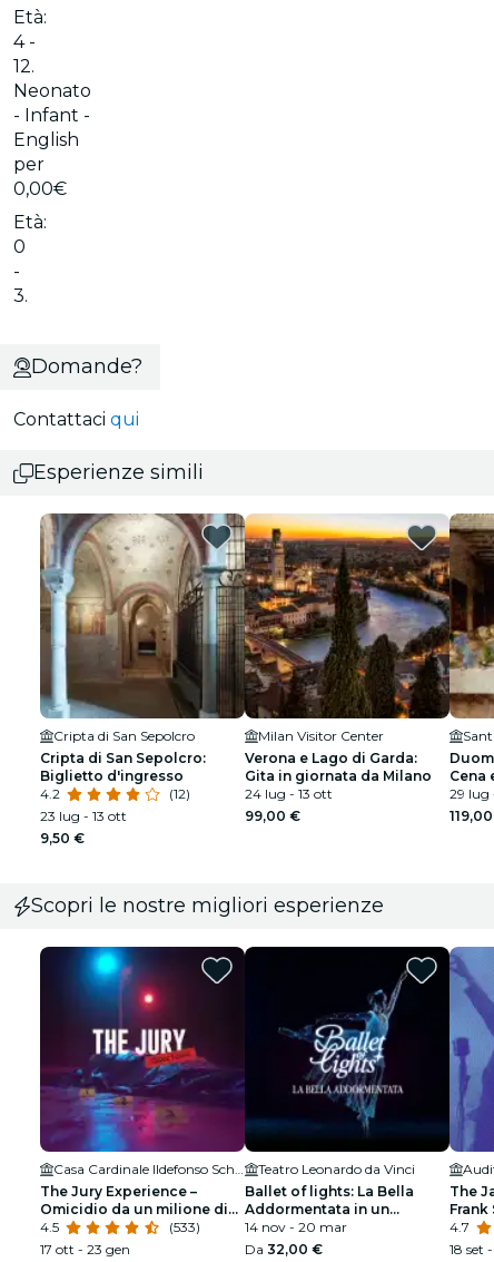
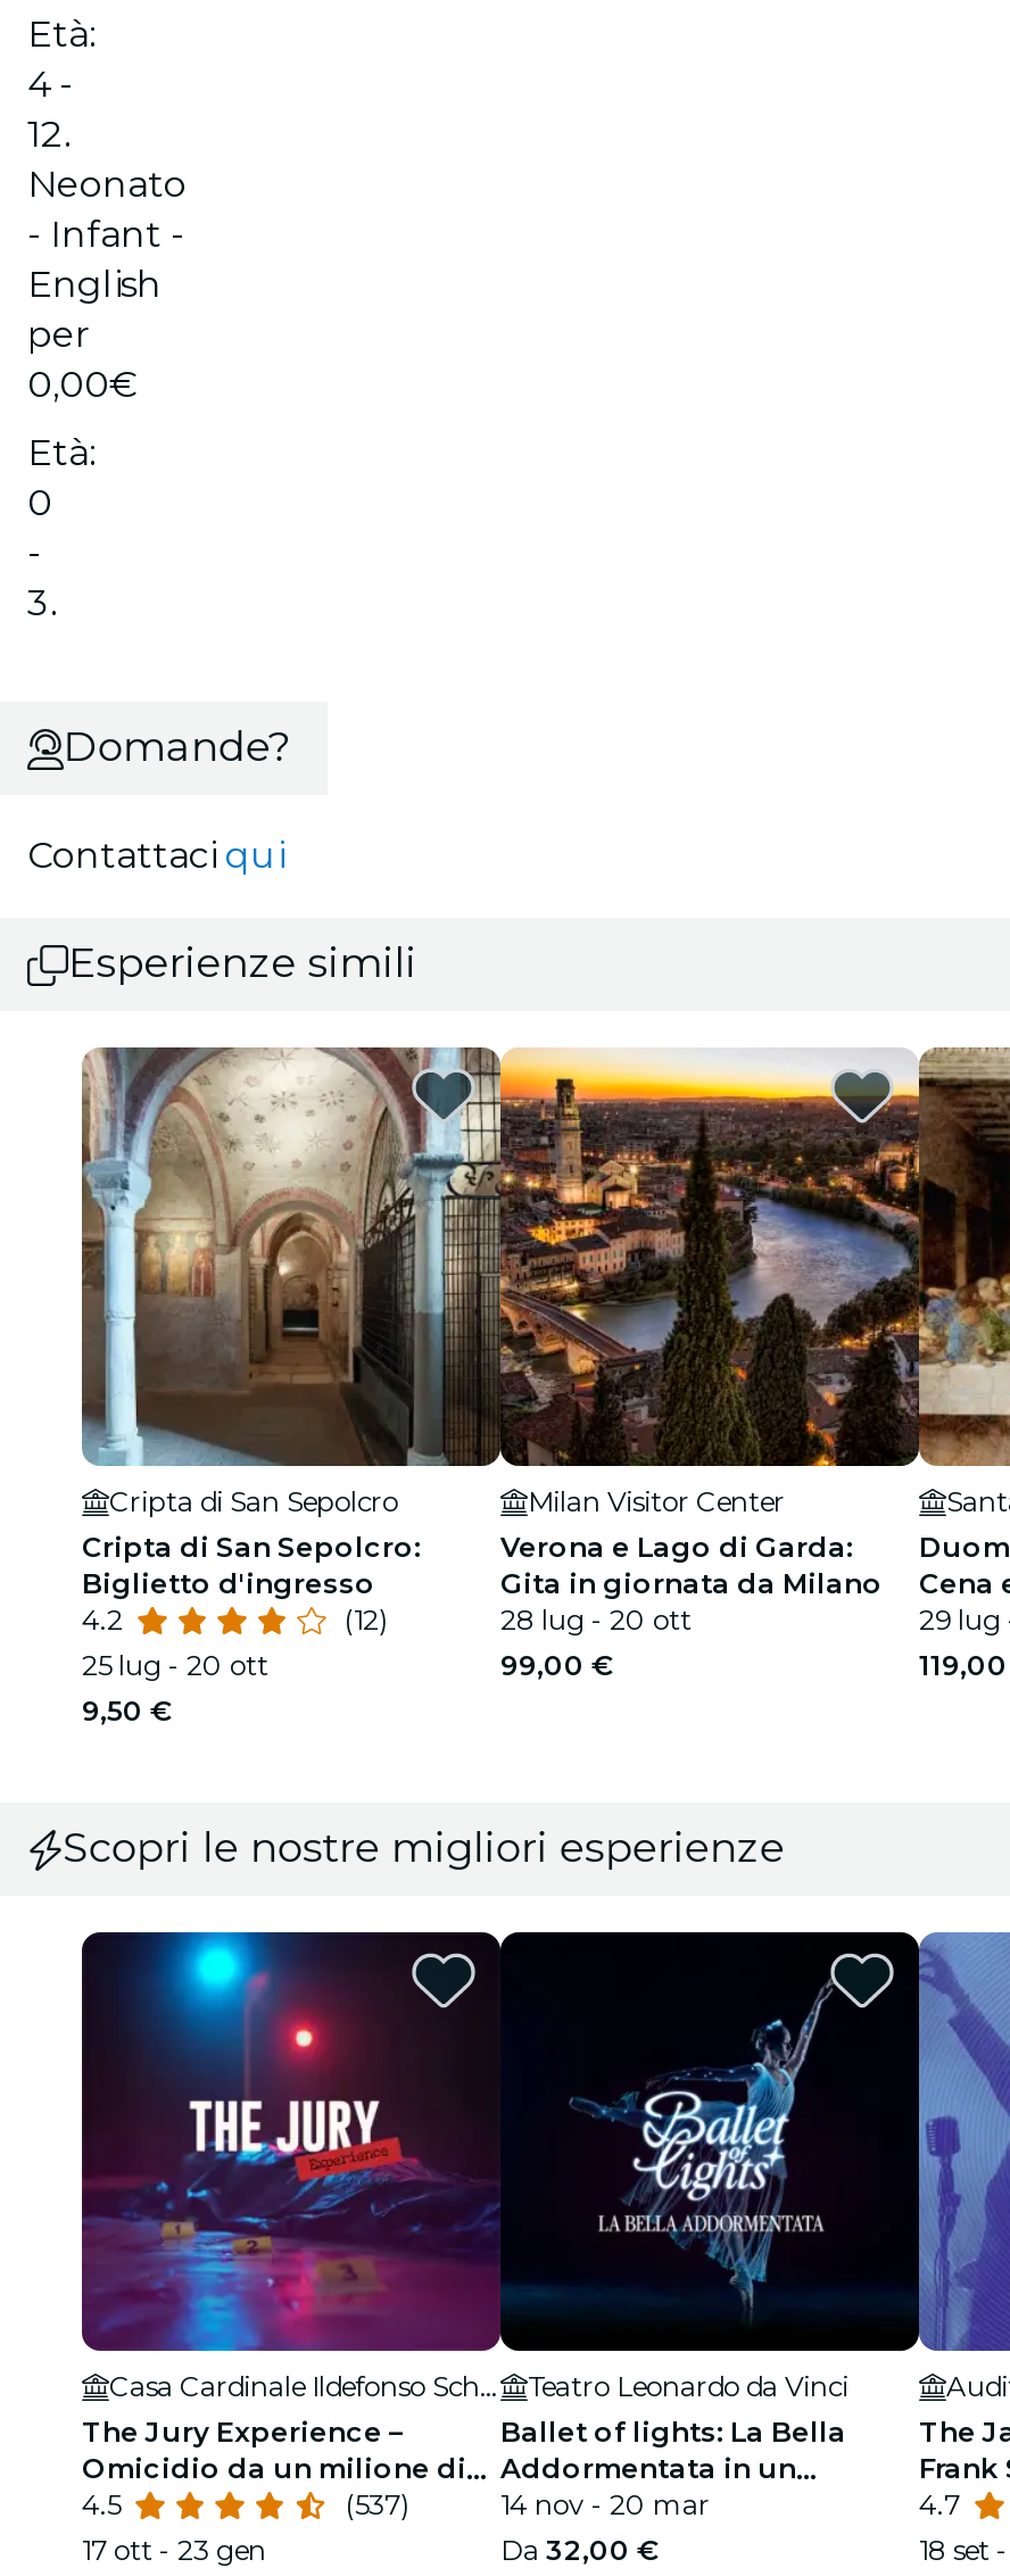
[245,786,333,802] 24 lug - 13 ott -> [500,1603,692,1637] 28 lug - 20 ott
[40,808,127,825] 23 lug - 13 ott -> [82,1649,268,1683] 25 lug - 20 ott
[169,1219,200,1236] (533) -> [346,2488,409,2522] (537)

